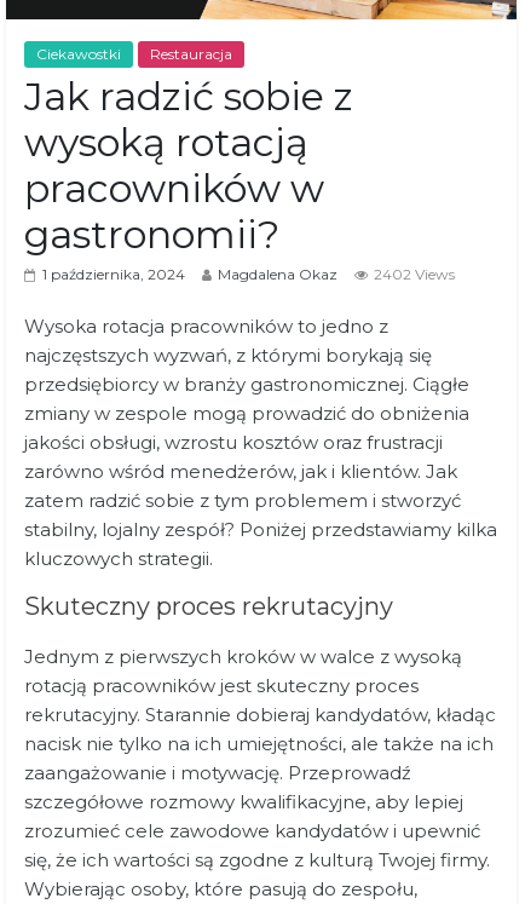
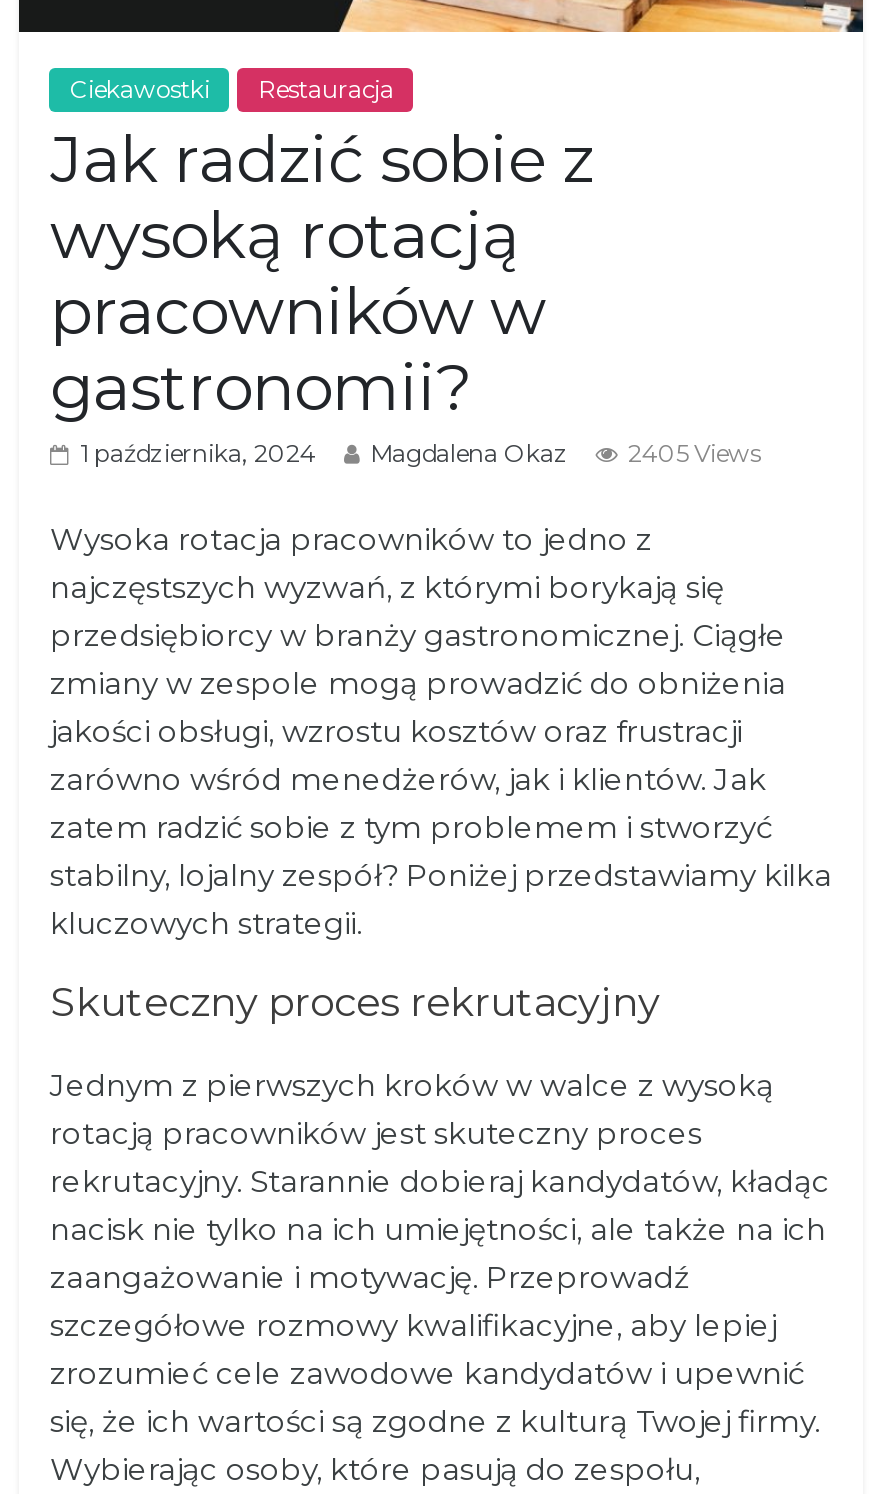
[43,265,455,283] 1 października, 2024 Magdalena Okaz 2402 Views -> [80,438,760,468] 1 października, 2024 Magdalena Okaz 2405 Views

